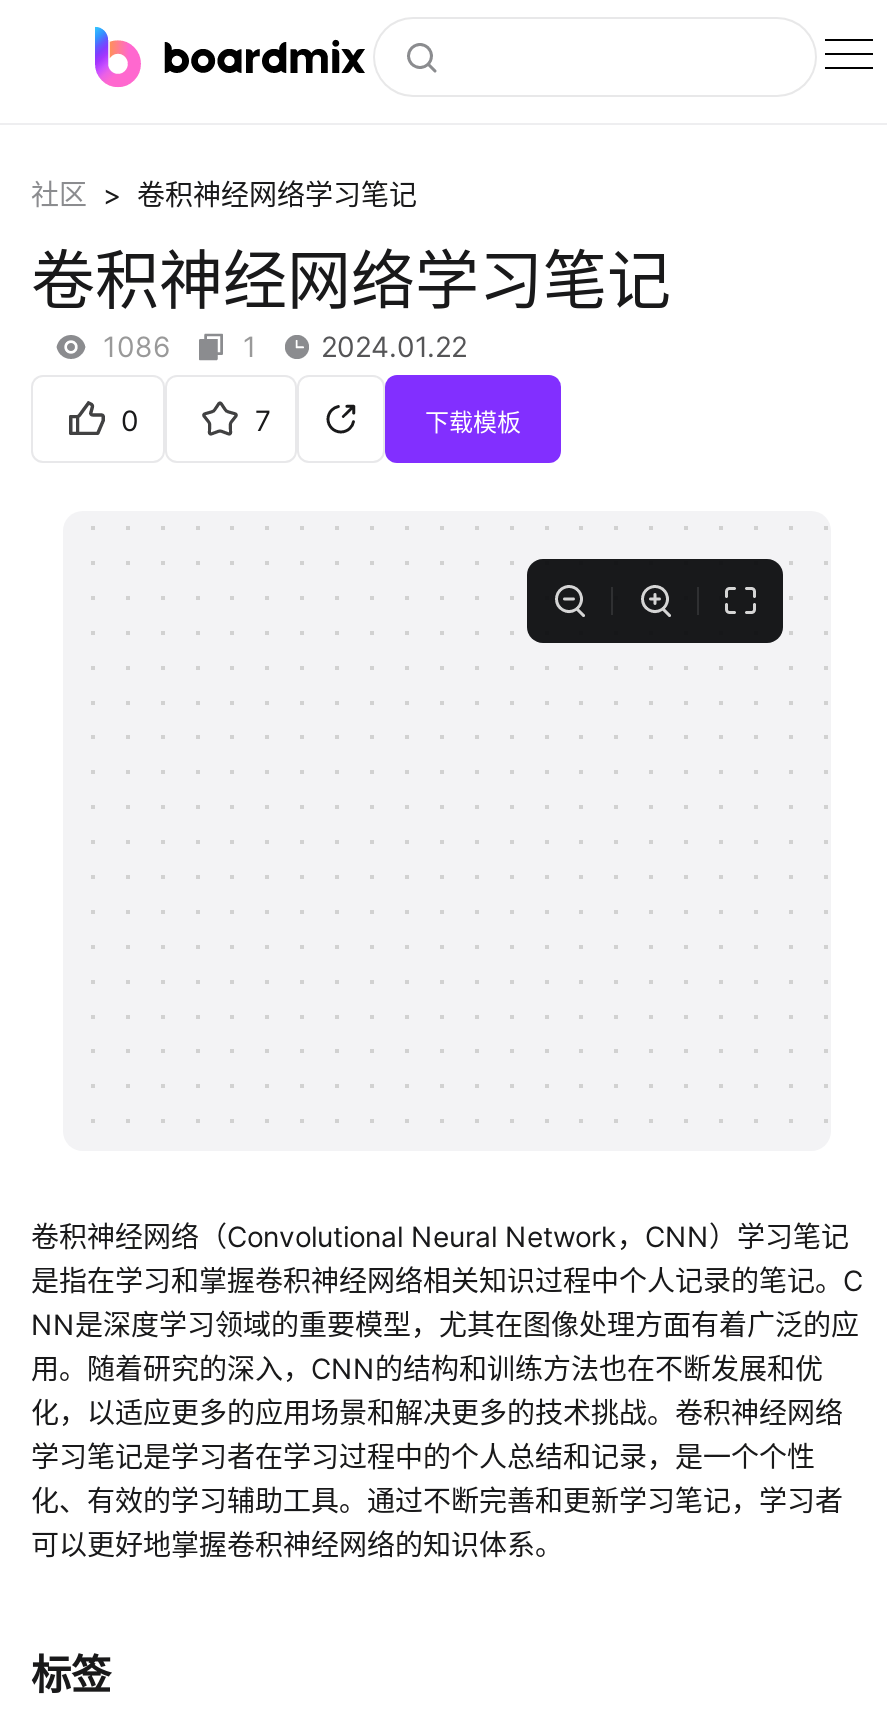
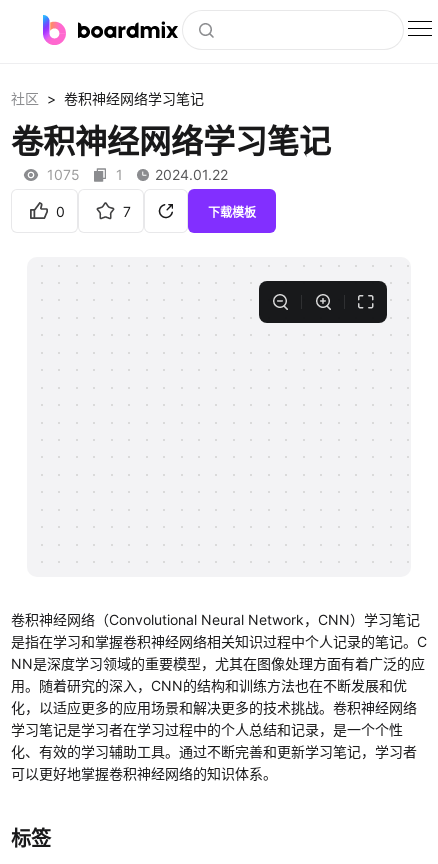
[103,329,171,363] 1086 -> [47,166,80,183] 1075

